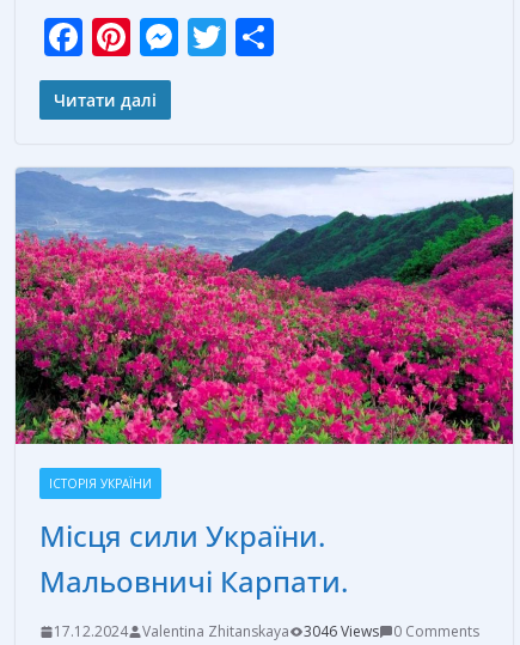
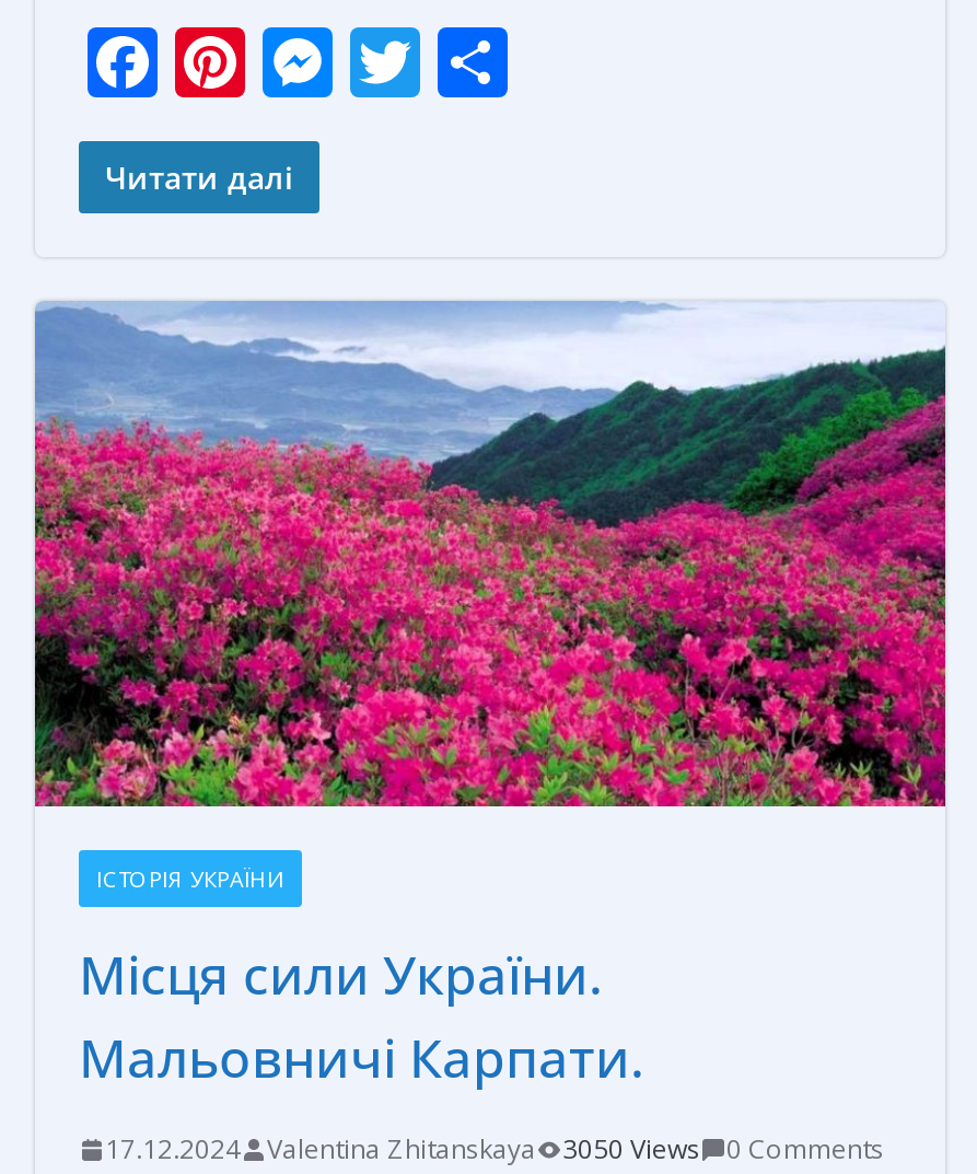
[54,622,479,642] 17.12.2024 Valentina Zhitanskaya 3046 Views 0 Comments -> [105,1131,884,1168] 17.12.2024 Valentina Zhitanskaya 3050 Views 0 Comments

